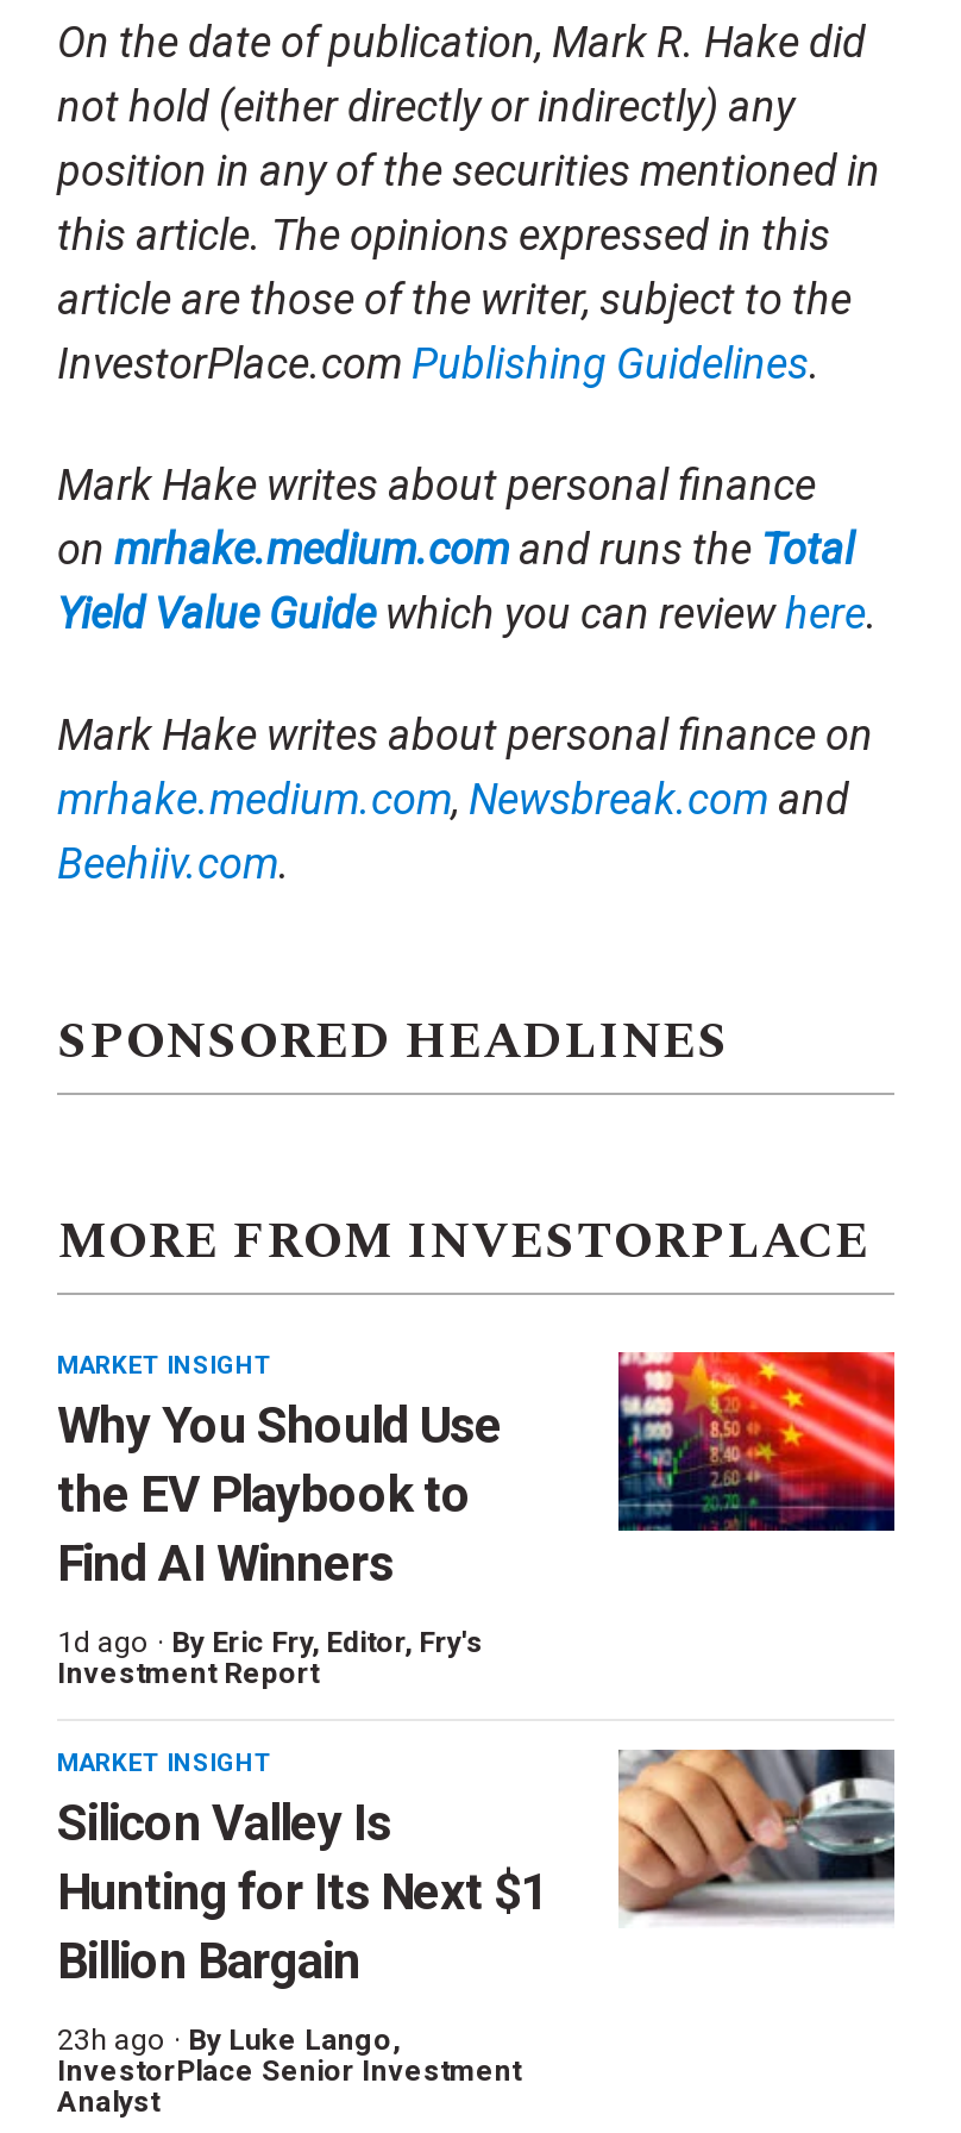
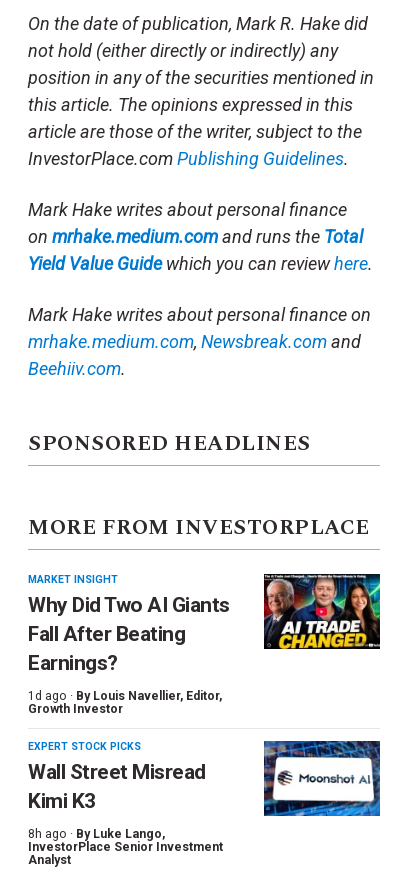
[616,1349,897,1534] [image] -> [263,573,381,650] [image]
[57,1397,502,1592] Why You Should Use | the EV Playbook to | Find AI Winners -> [28,593,229,675] Why Did Two AI Giants | Fall After Beating | Earnings?
[57,1625,483,1690] 1d ago · By Eric Fry, Editor, Fry's | Investment Report -> [28,689,222,716] 1d ago · By Louis Navellier, Editor, | Growth Investor
[57,1747,548,1990] MARKET INSIGHT | Silicon Valley Is | Hunting for Its Next $1 | Billion Bargain -> [28,740,205,813] EXPERT STOCK PICKS | Wall Street Misread | Kimi K3
[618,1749,897,1927] [image] -> [263,740,381,817] [image]
[57,2023,400,2056] 23h ago · By Luke Lango, -> [28,827,165,841] 8h ago · By Luke Lango,

